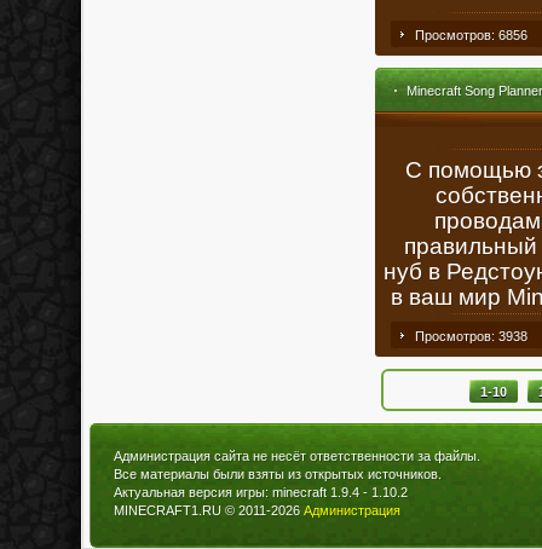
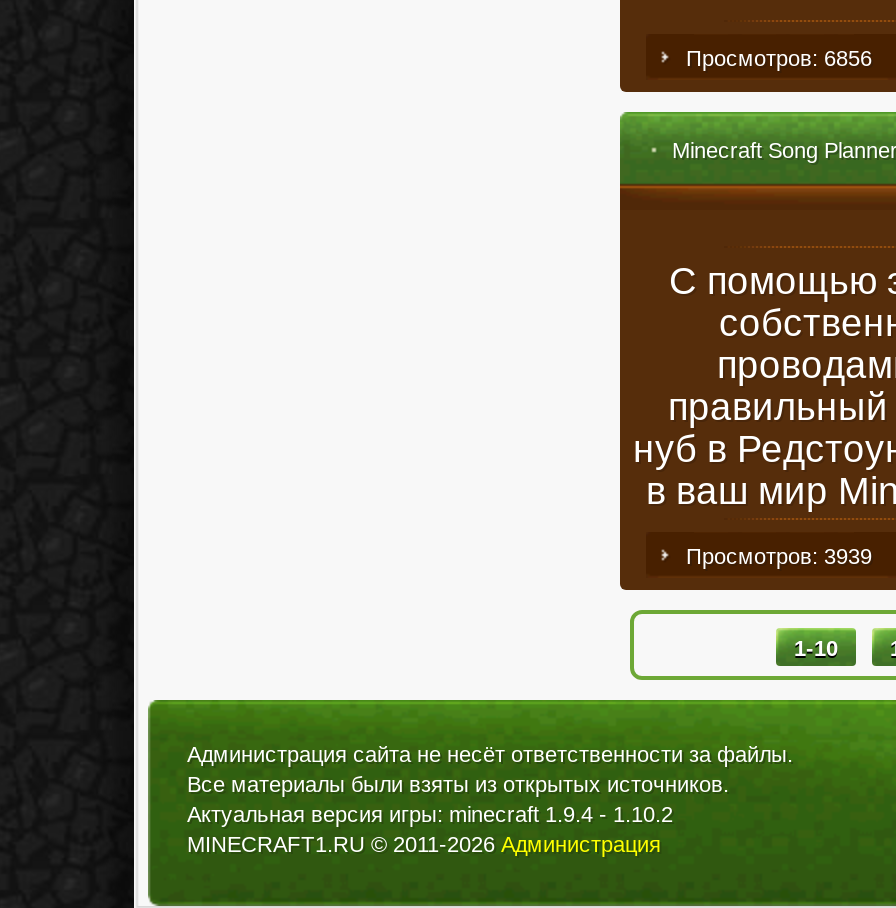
[415,329,527,343] Просмотров: 3938 -> [686,544,872,568] Просмотров: 3939

